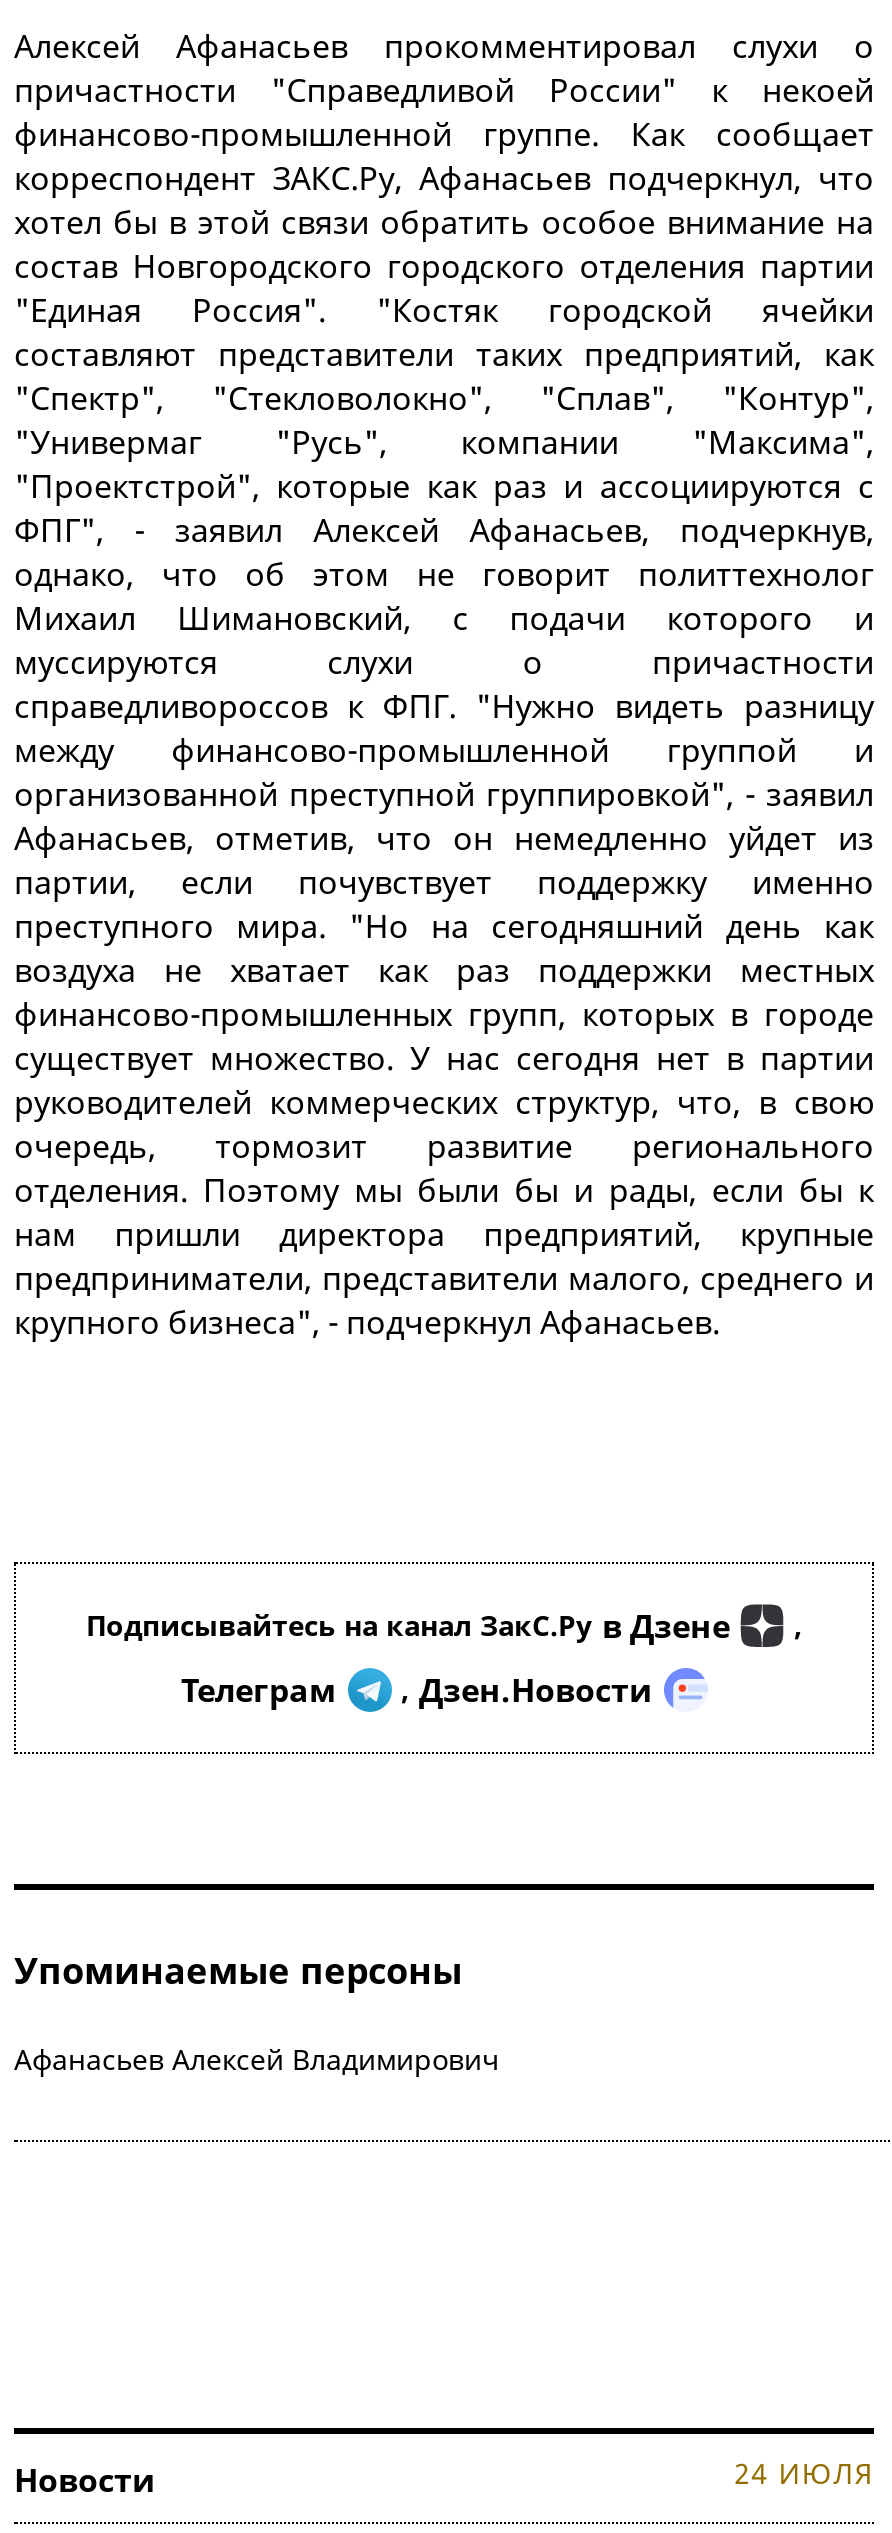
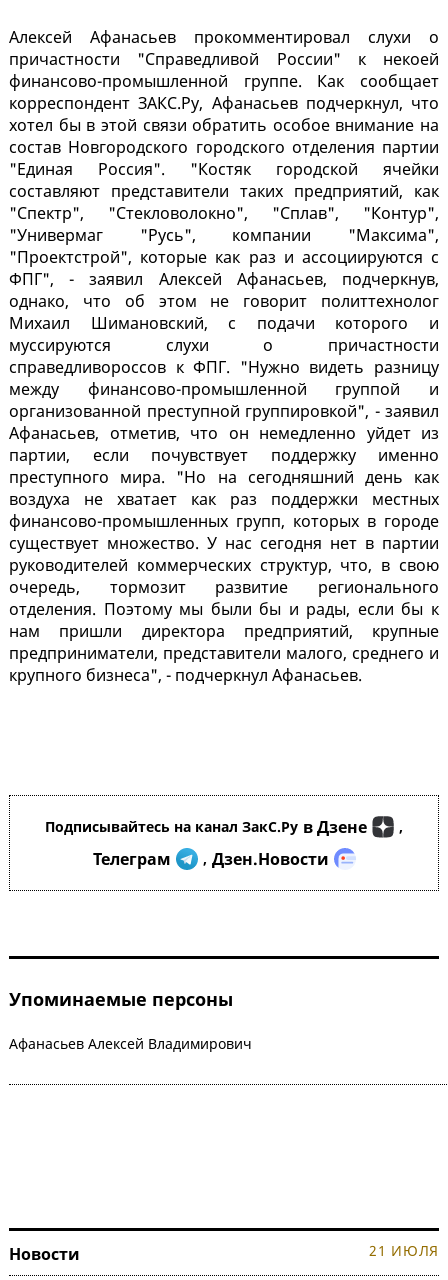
[734,2454,874,2492] 24 ИЮЛЯ -> [369,1241,439,1260] 21 ИЮЛЯ

